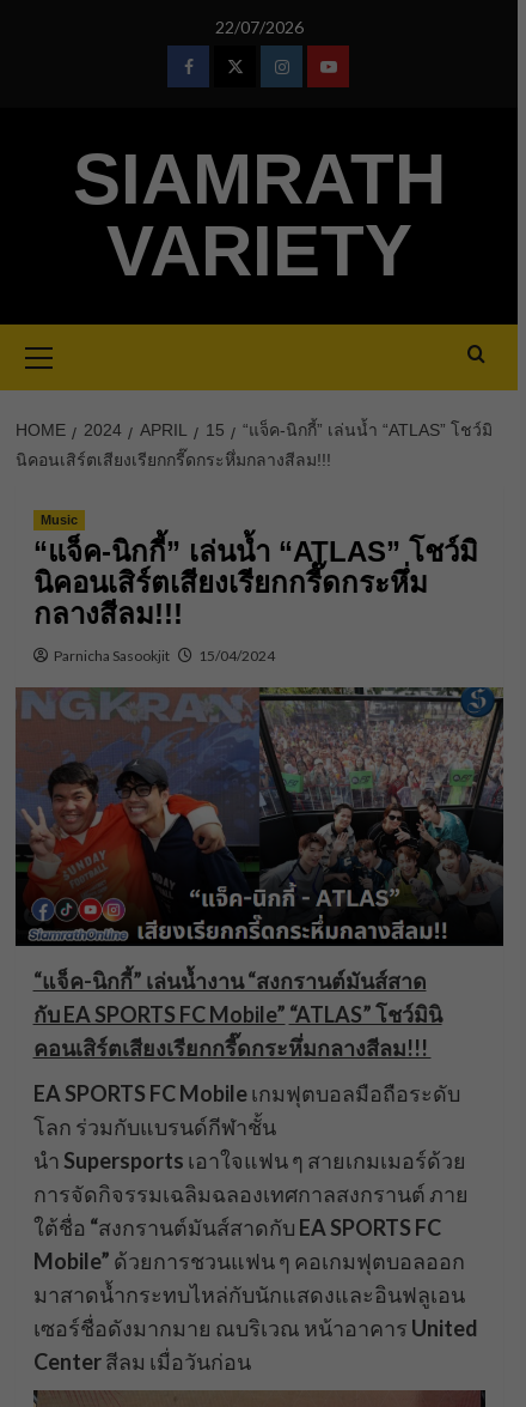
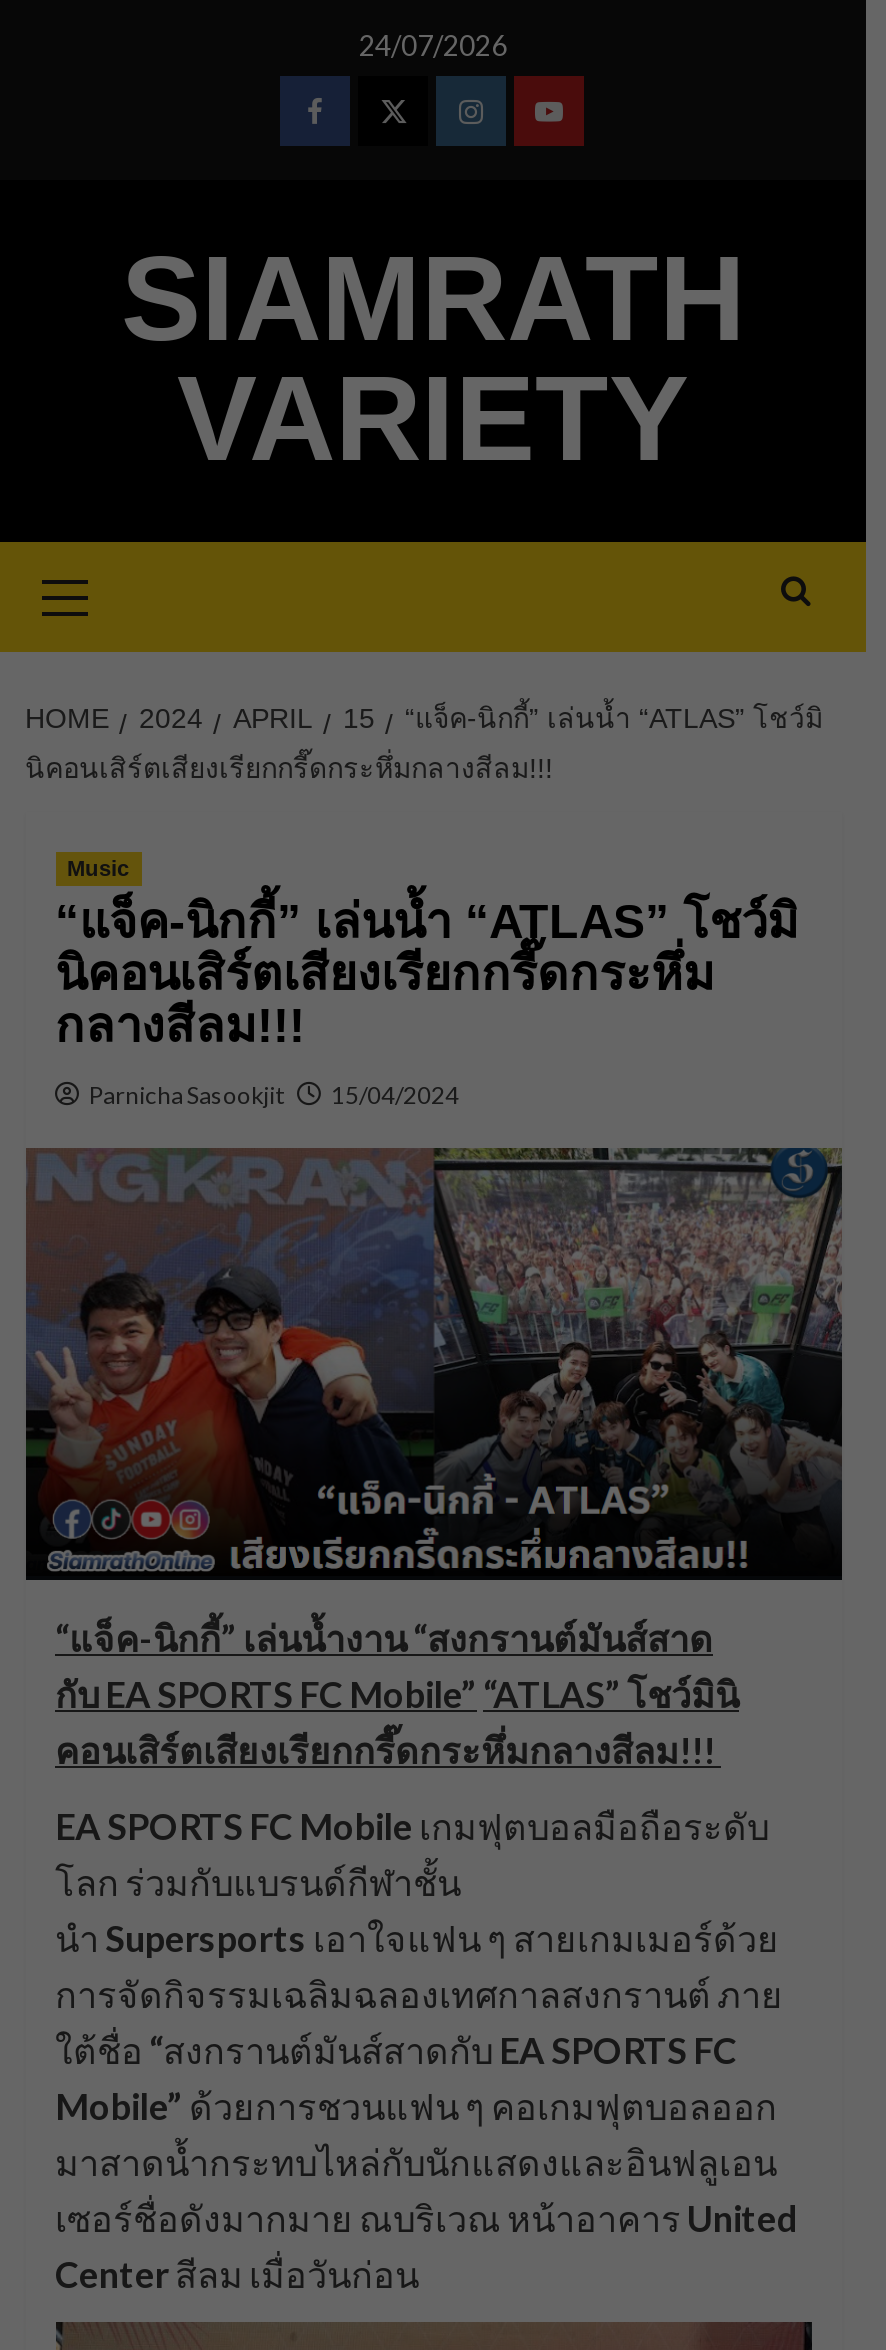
[215,17,303,37] 22/07/2026 -> [359,28,507,62] 24/07/2026

